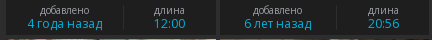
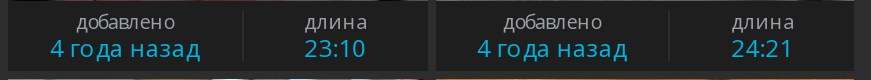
[154,15,185,32] 12:00 -> [304,30,366,64] 23:10
[244,15,311,32] 6 лет назад -> [477,30,627,64] 4 года назад
[368,15,399,32] 20:56 -> [731,30,793,64] 24:21

